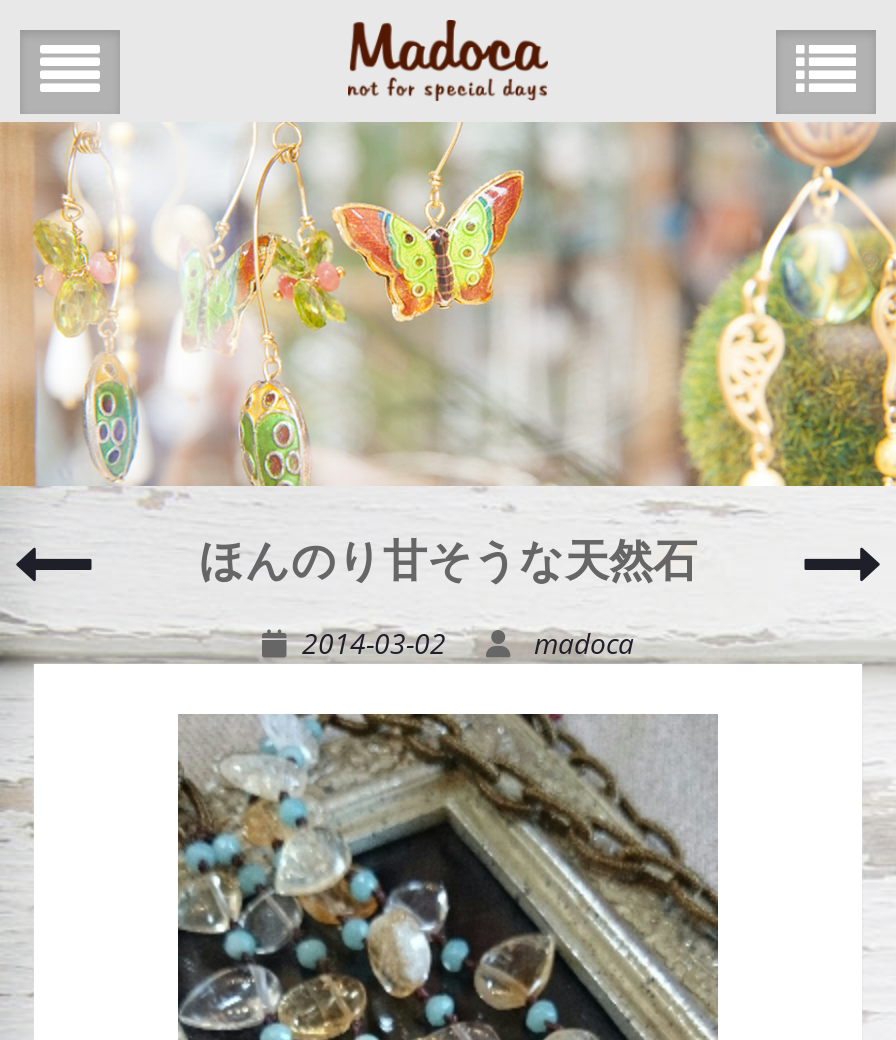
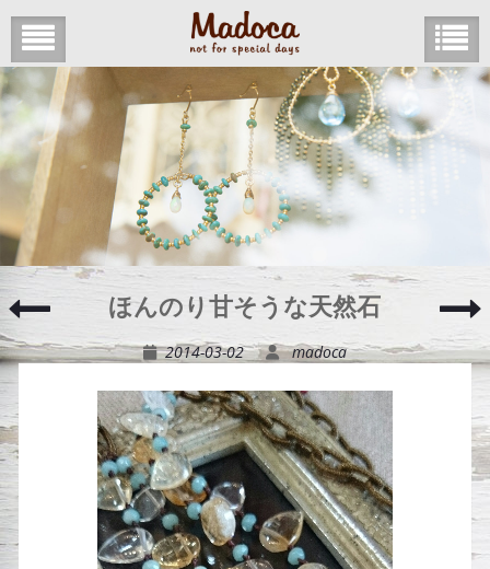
[6,122,890,488] [image] -> [3,66,487,267] [image]

